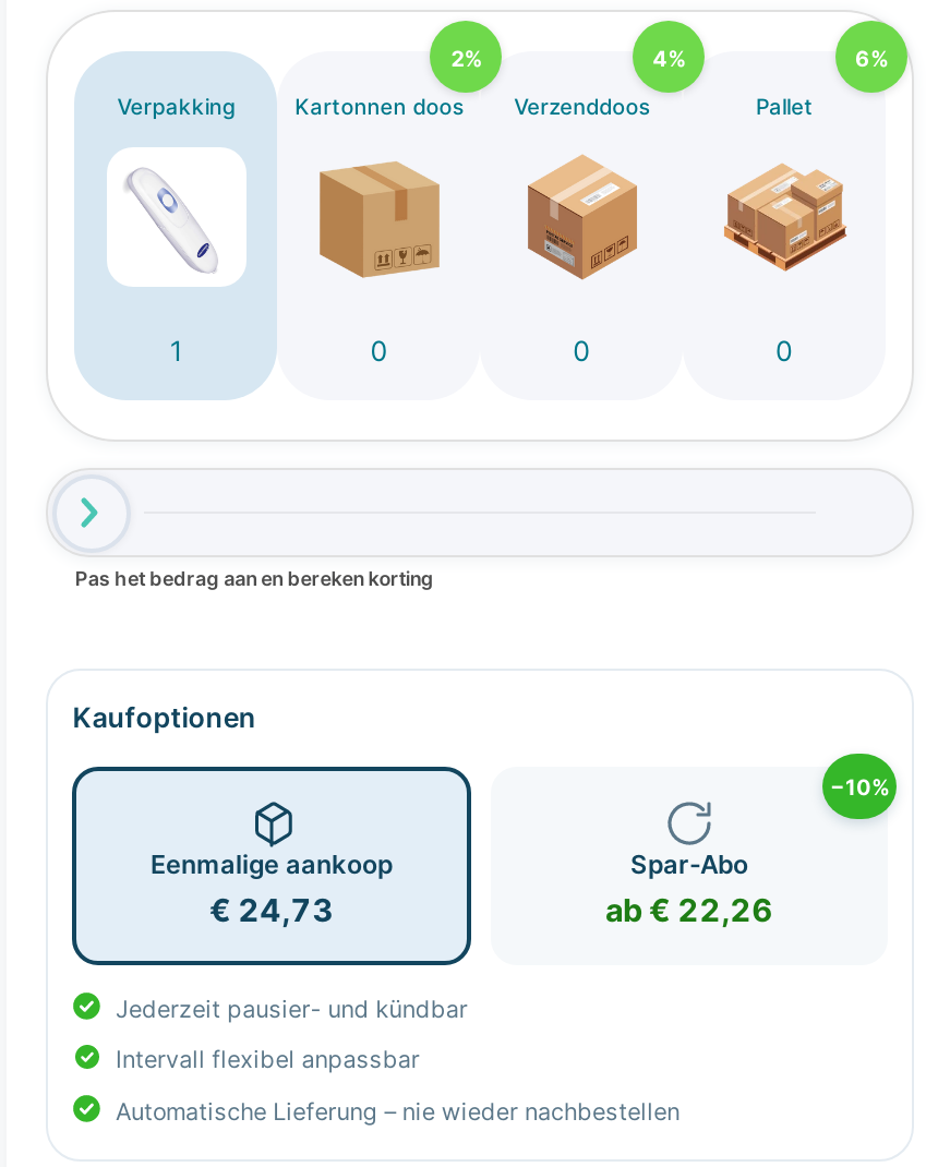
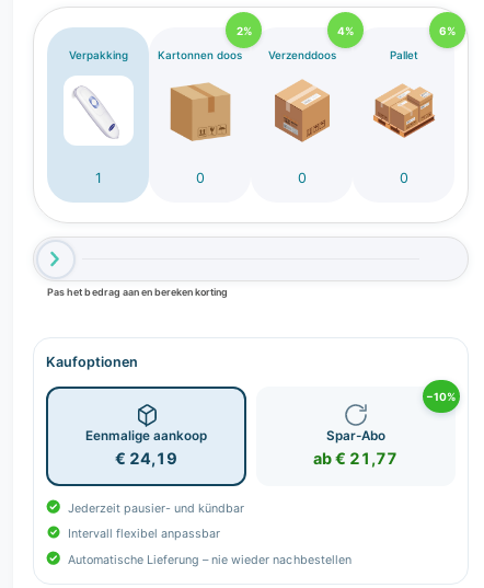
[209,890,334,927] € 24,73 -> [115,449,177,467] € 24,19
[605,890,773,927] ab € 22,26 -> [314,449,398,467] ab € 21,77

